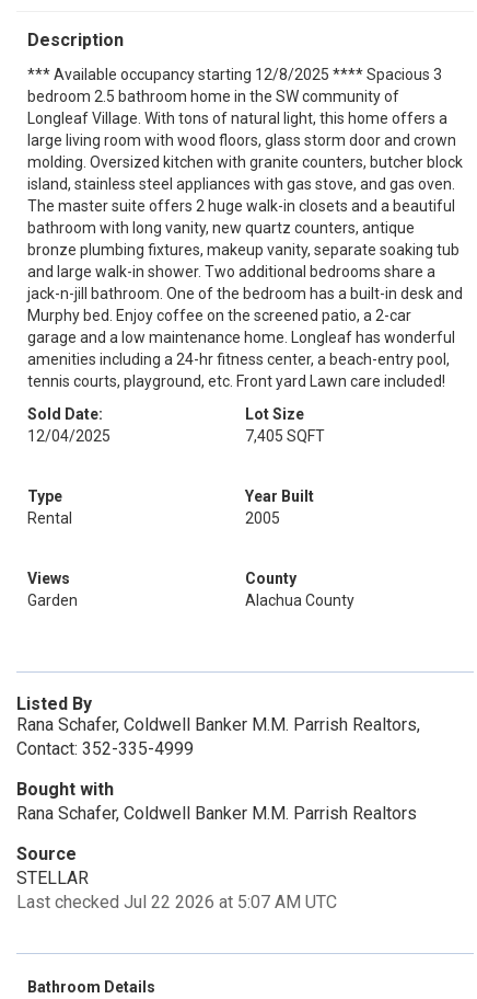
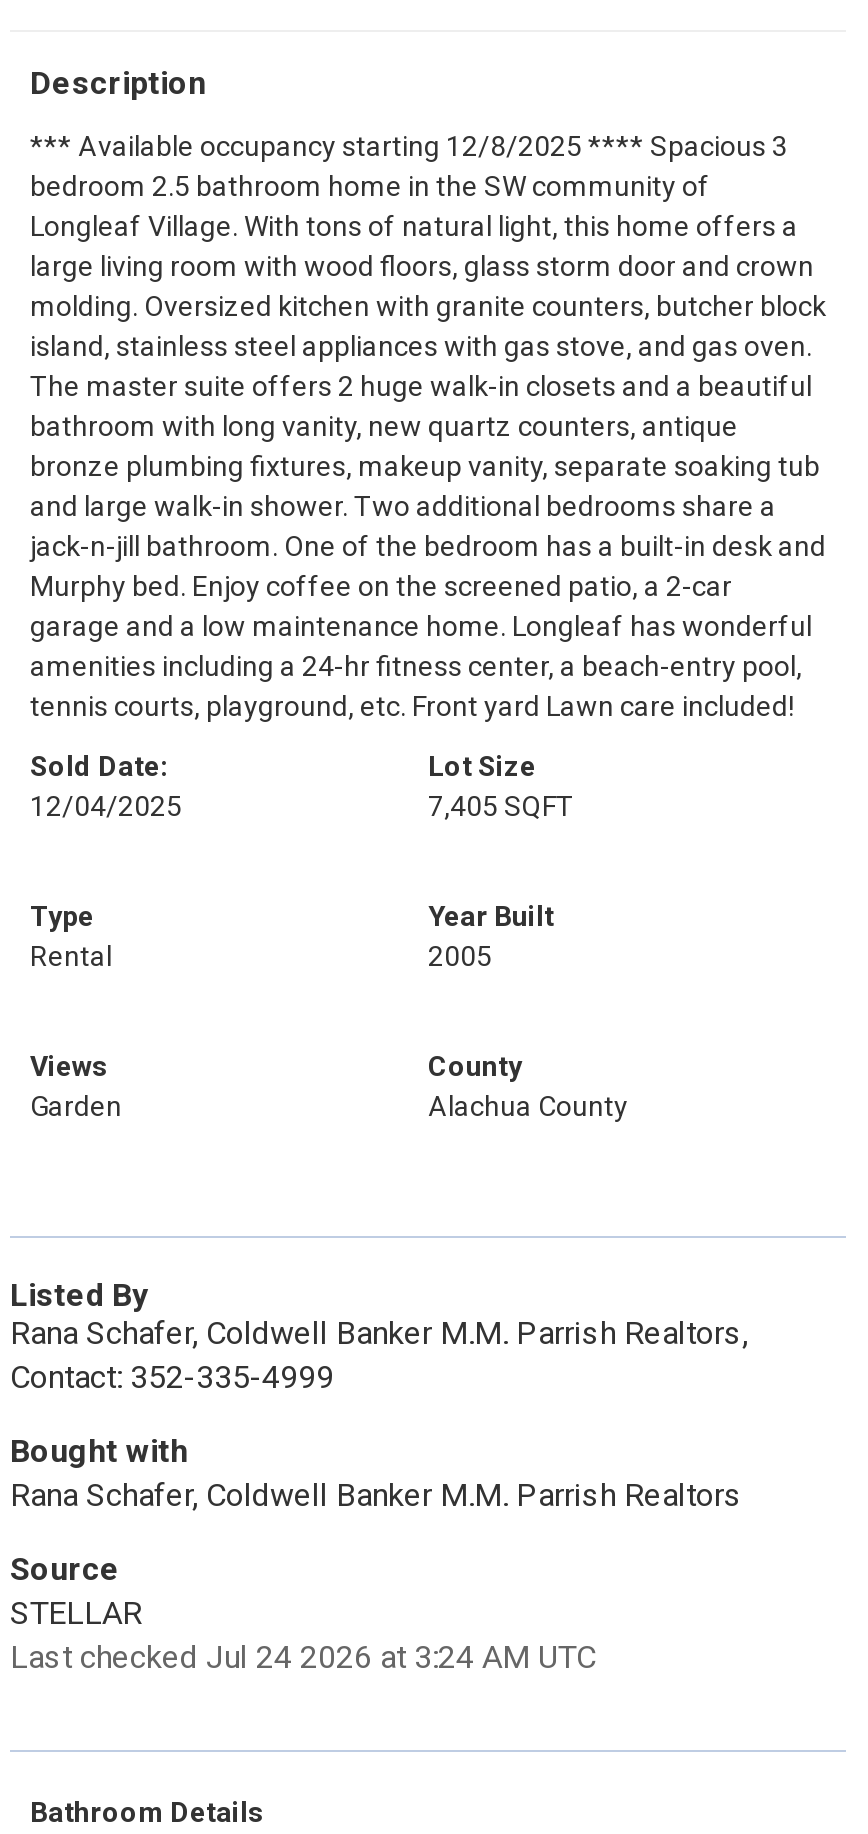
[16,892,337,912] Last checked Jul 22 2026 at 5:07 AM UTC -> [10,1638,596,1676] Last checked Jul 24 2026 at 3:24 AM UTC

